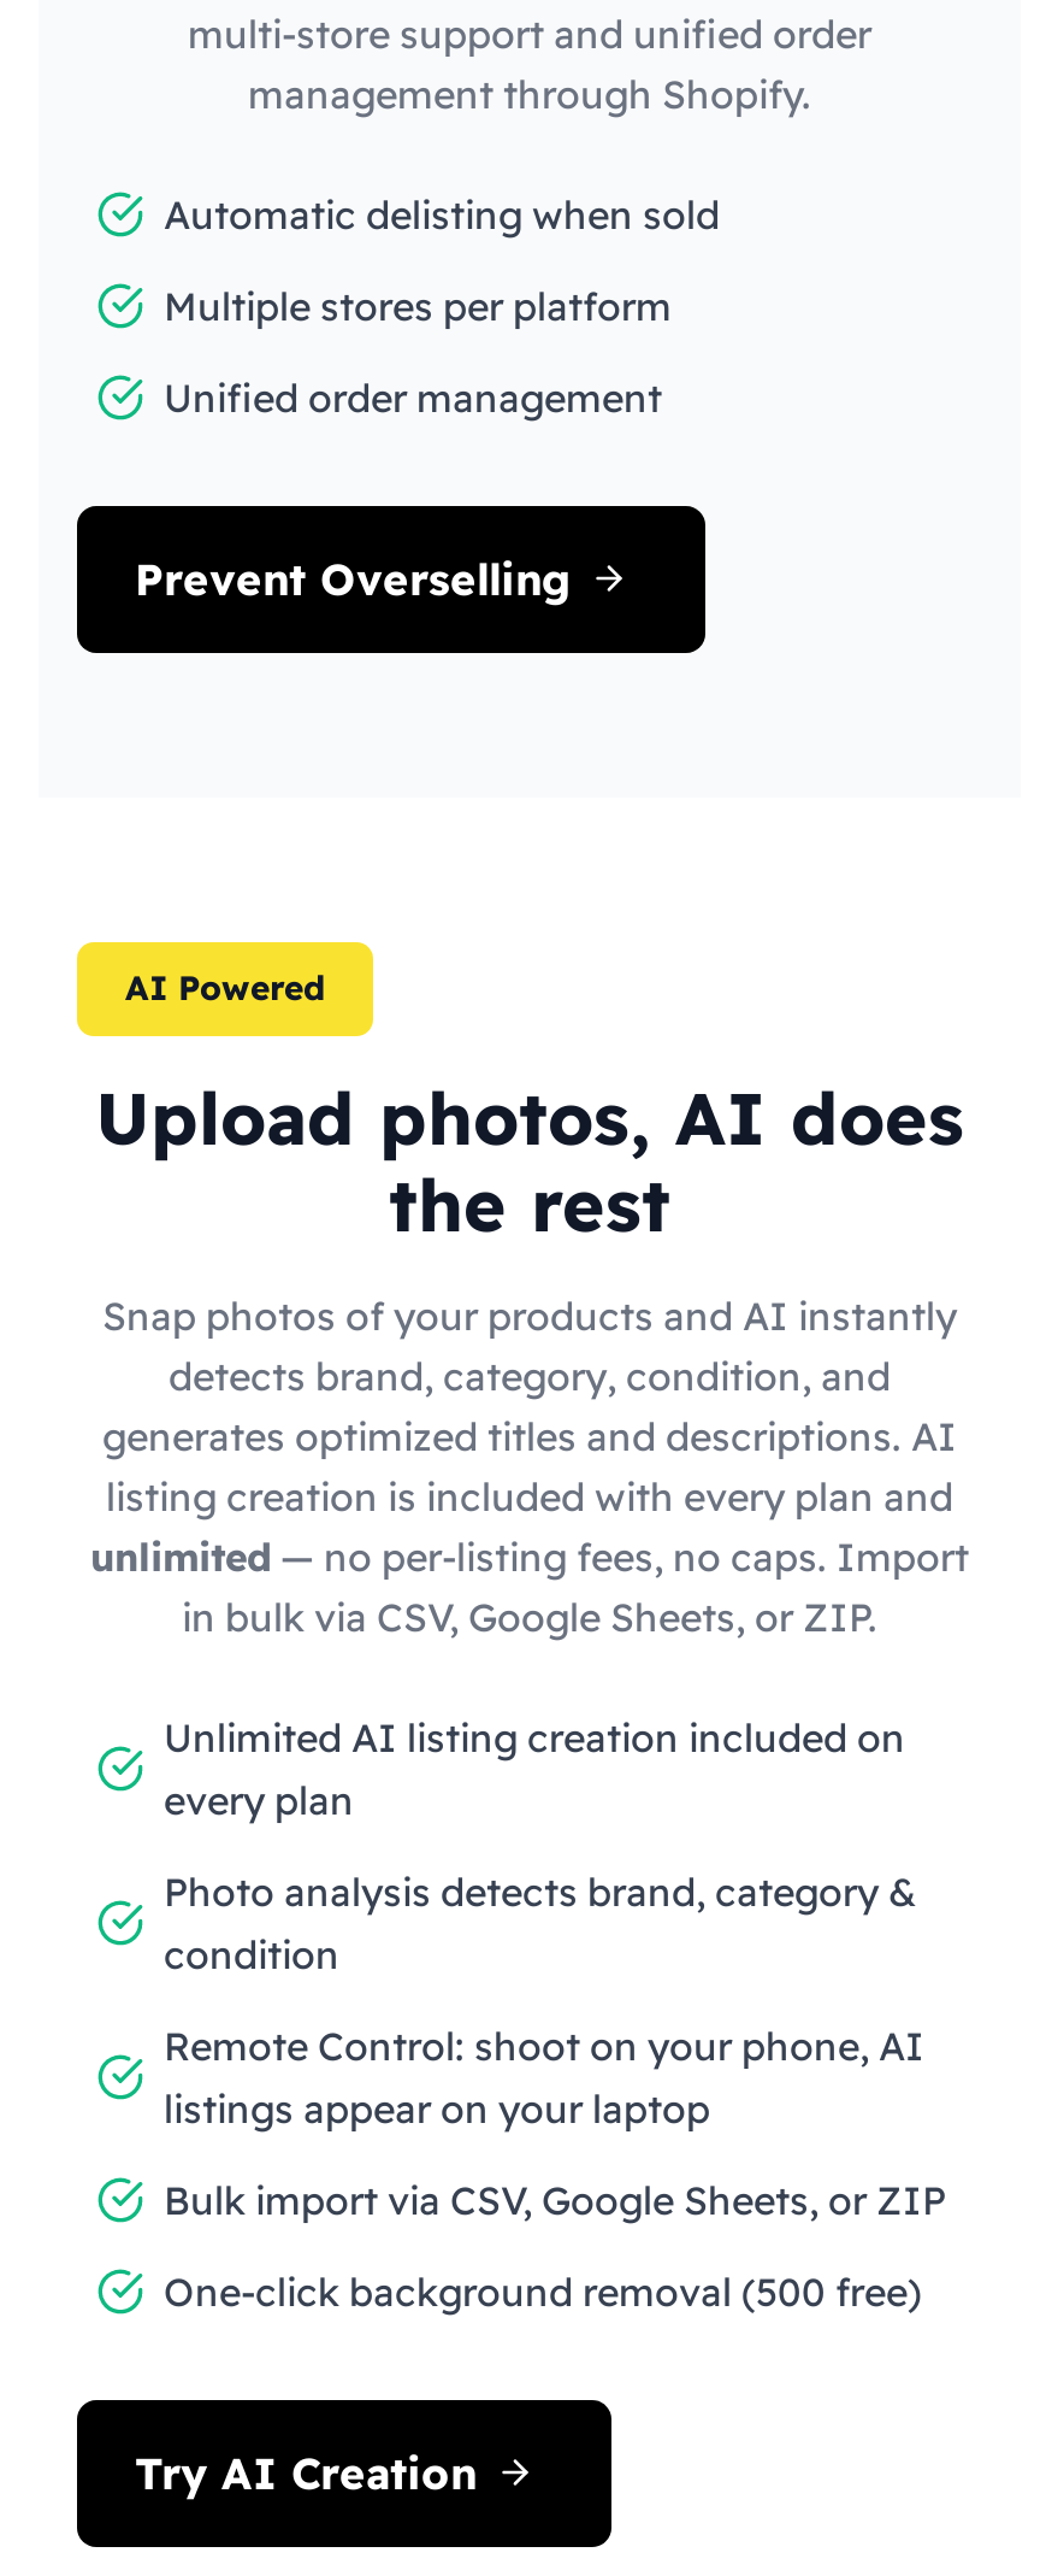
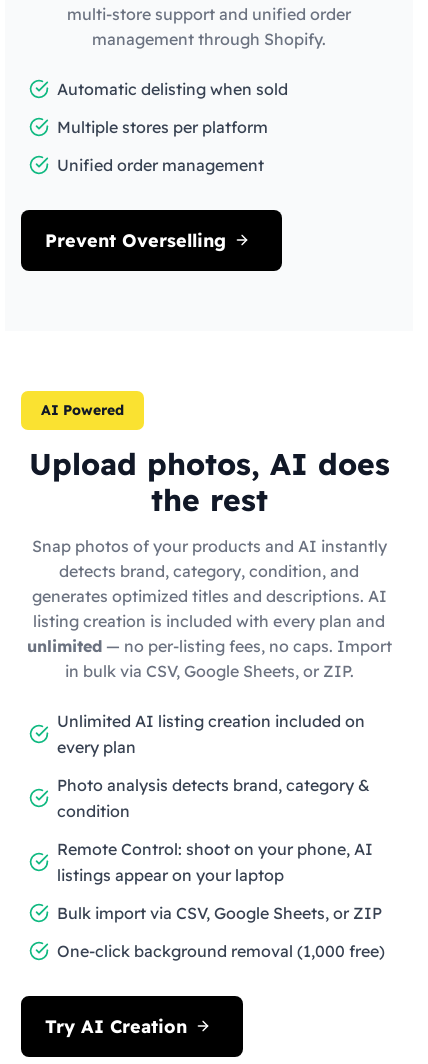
[164,2267,922,2316] One-click background removal (500 free) -> [57,941,385,961] One-click background removal (1,000 free)

